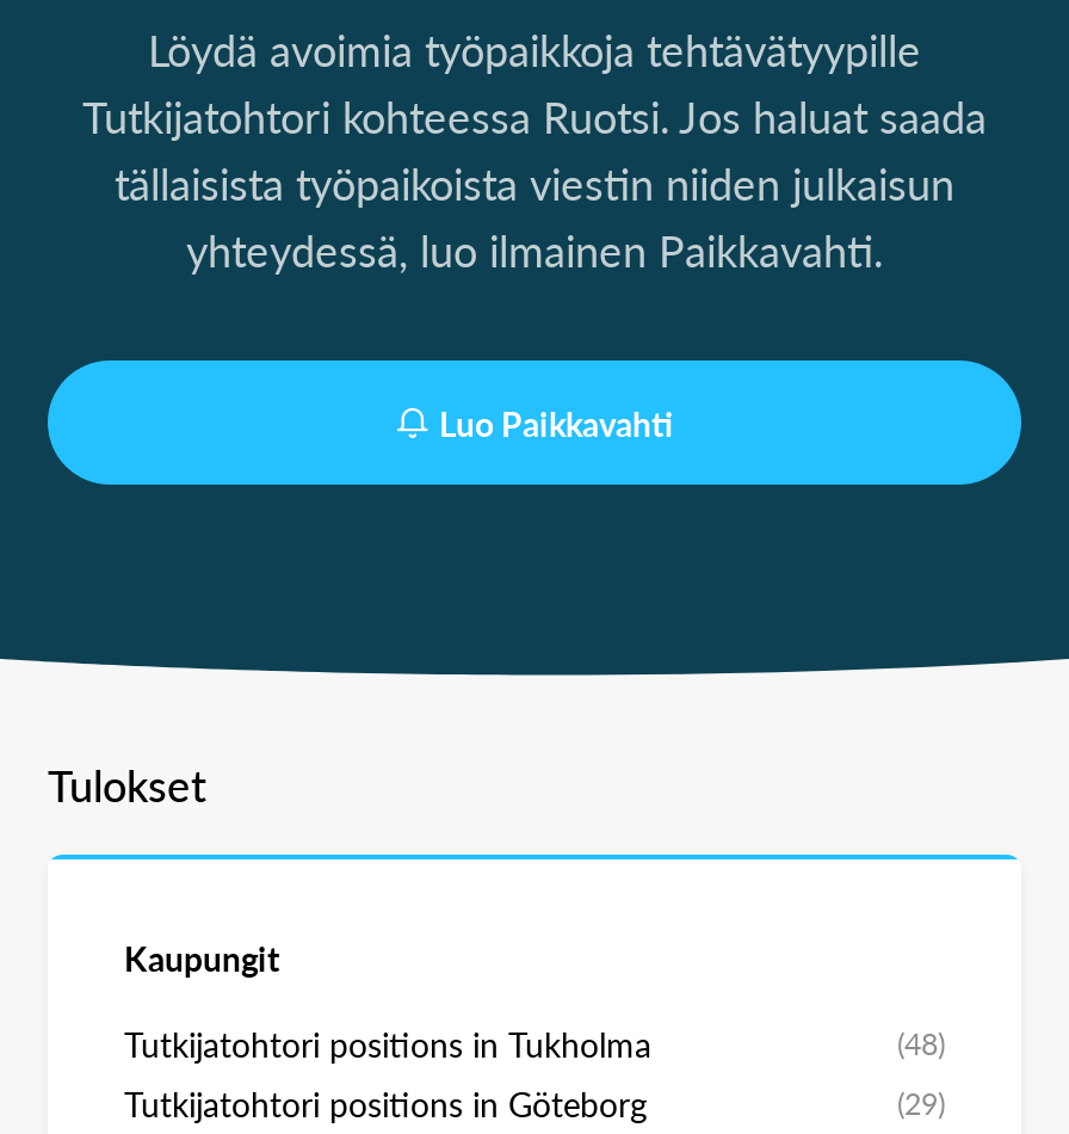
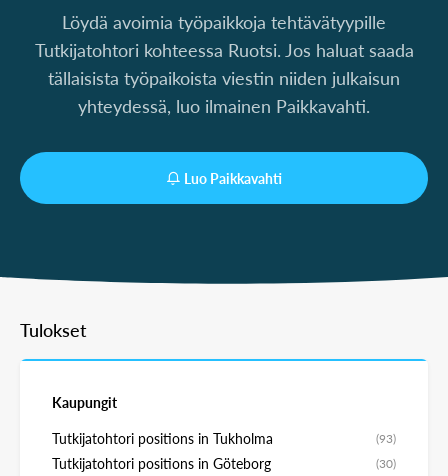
[897,1022,945,1065] (48) -> [376,429,396,447] (93)
[897,1081,945,1124] (29) -> [376,454,396,472] (30)

